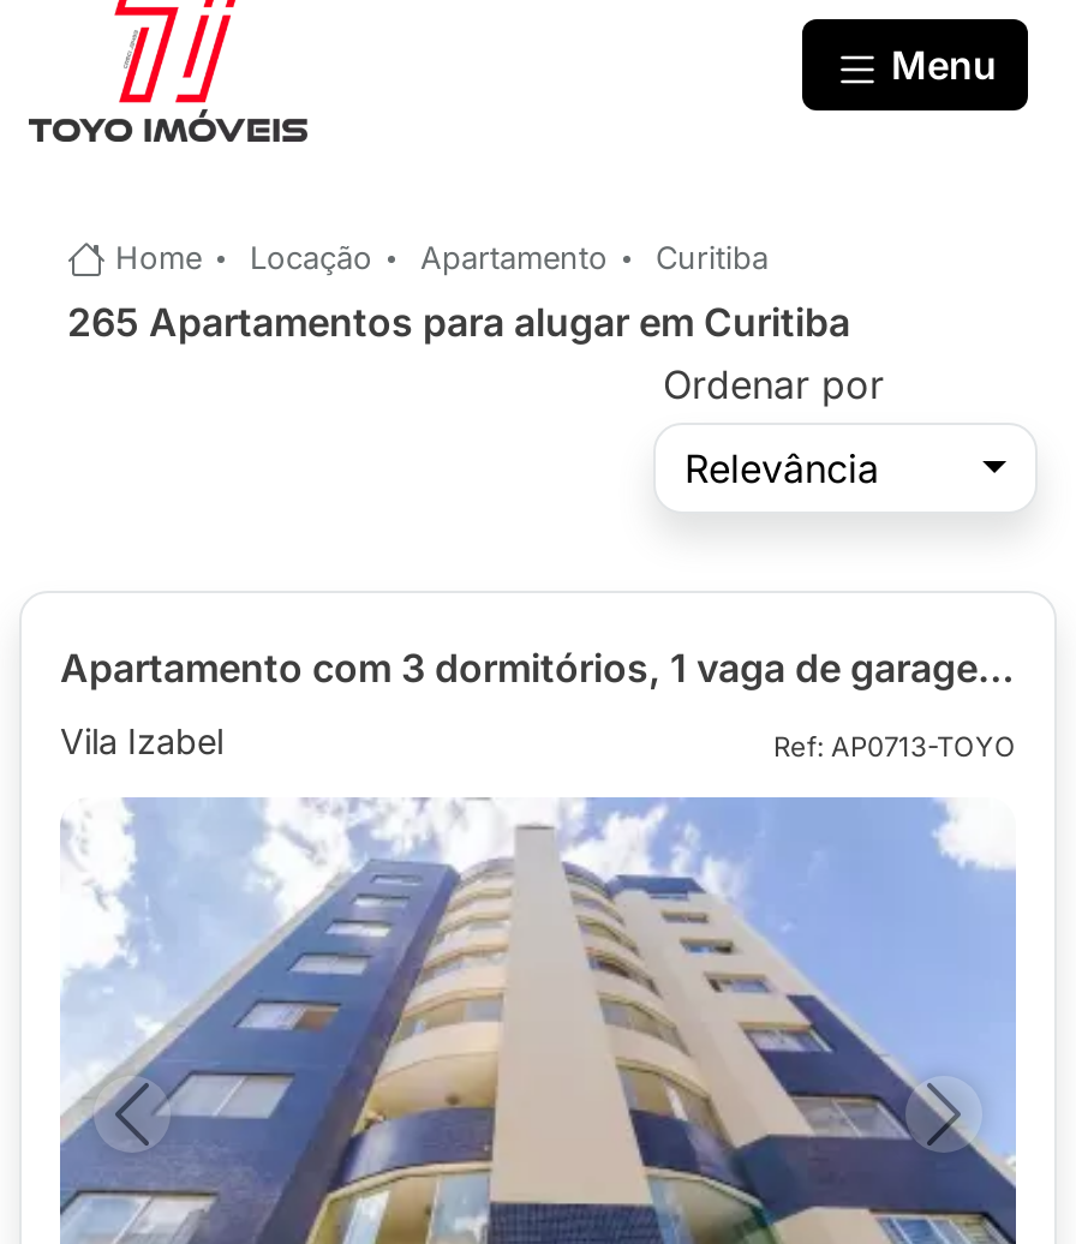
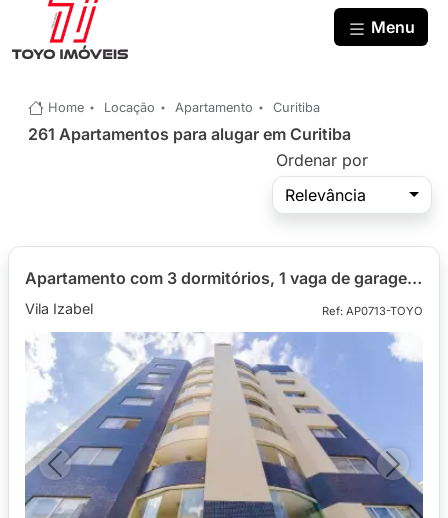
[67,298,850,346] 265 Apartamentos para alugar em Curitiba -> [28,124,351,144] 261 Apartamentos para alugar em Curitiba

